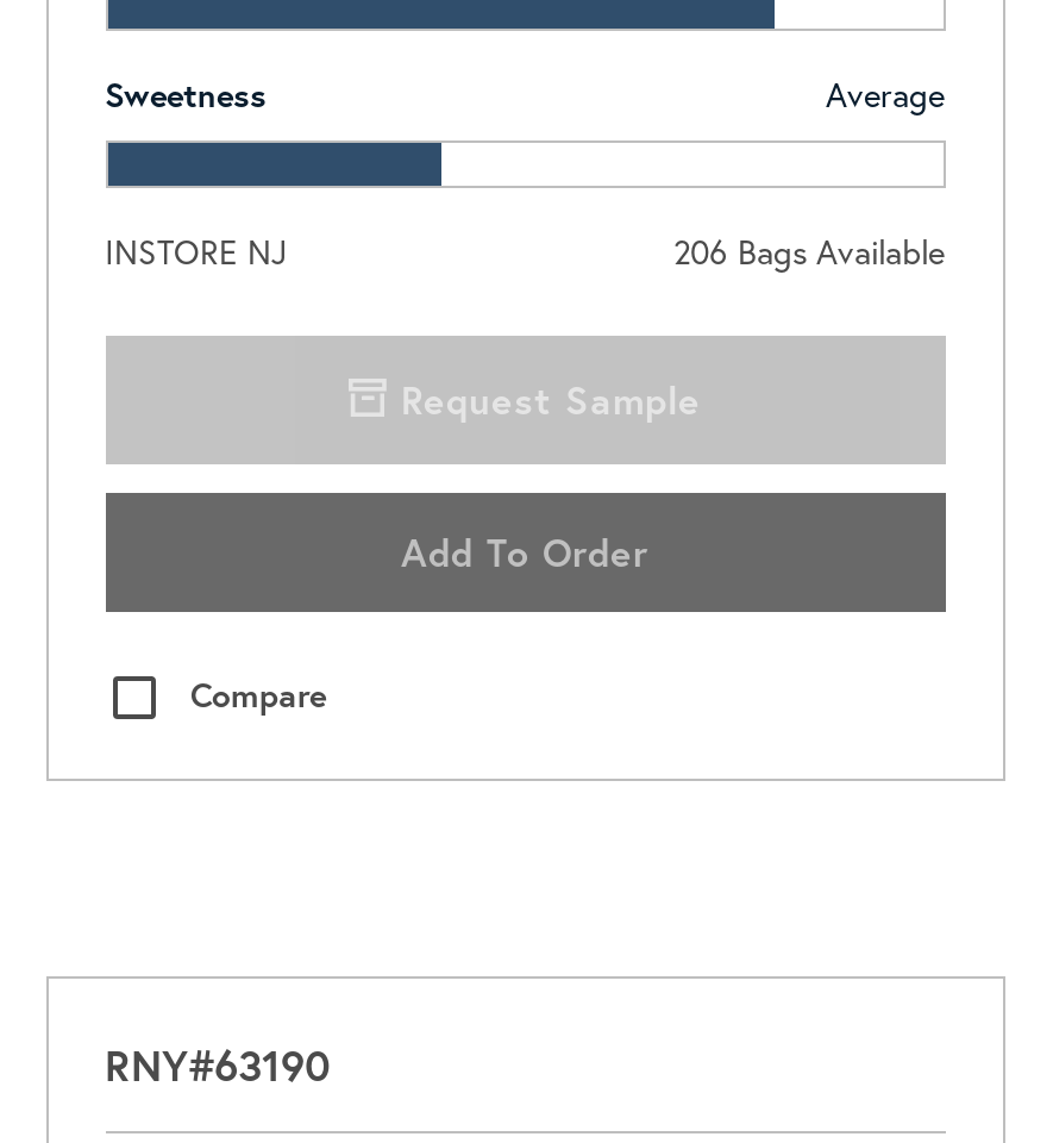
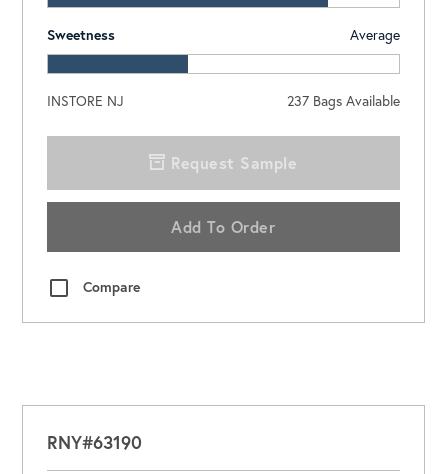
[673,228,945,273] 206 Bags Available -> [286,91,399,110] 237 Bags Available

